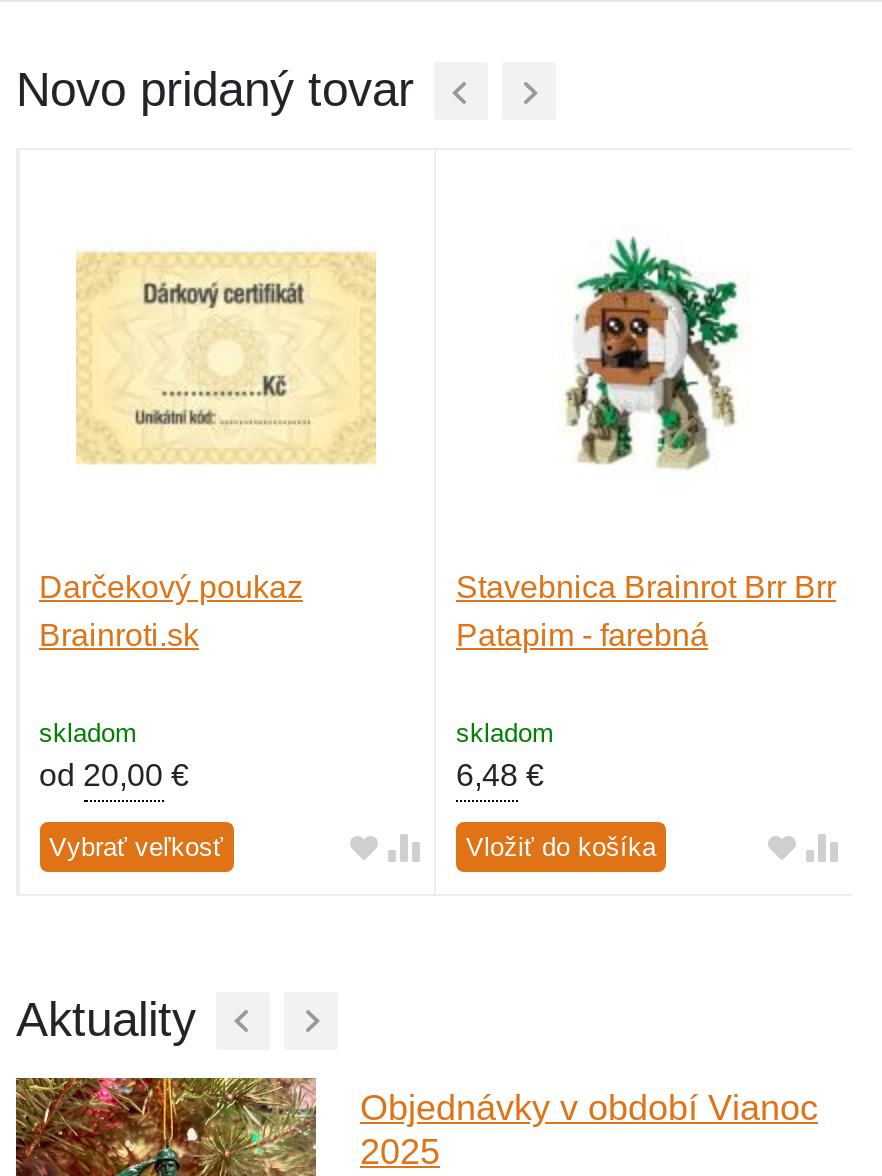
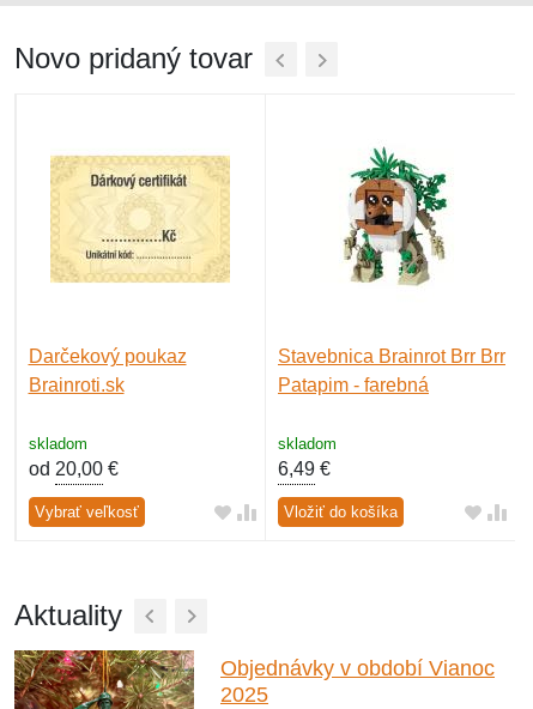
[456,759,544,793] 6,48 € -> [278,459,331,479] 6,49 €

